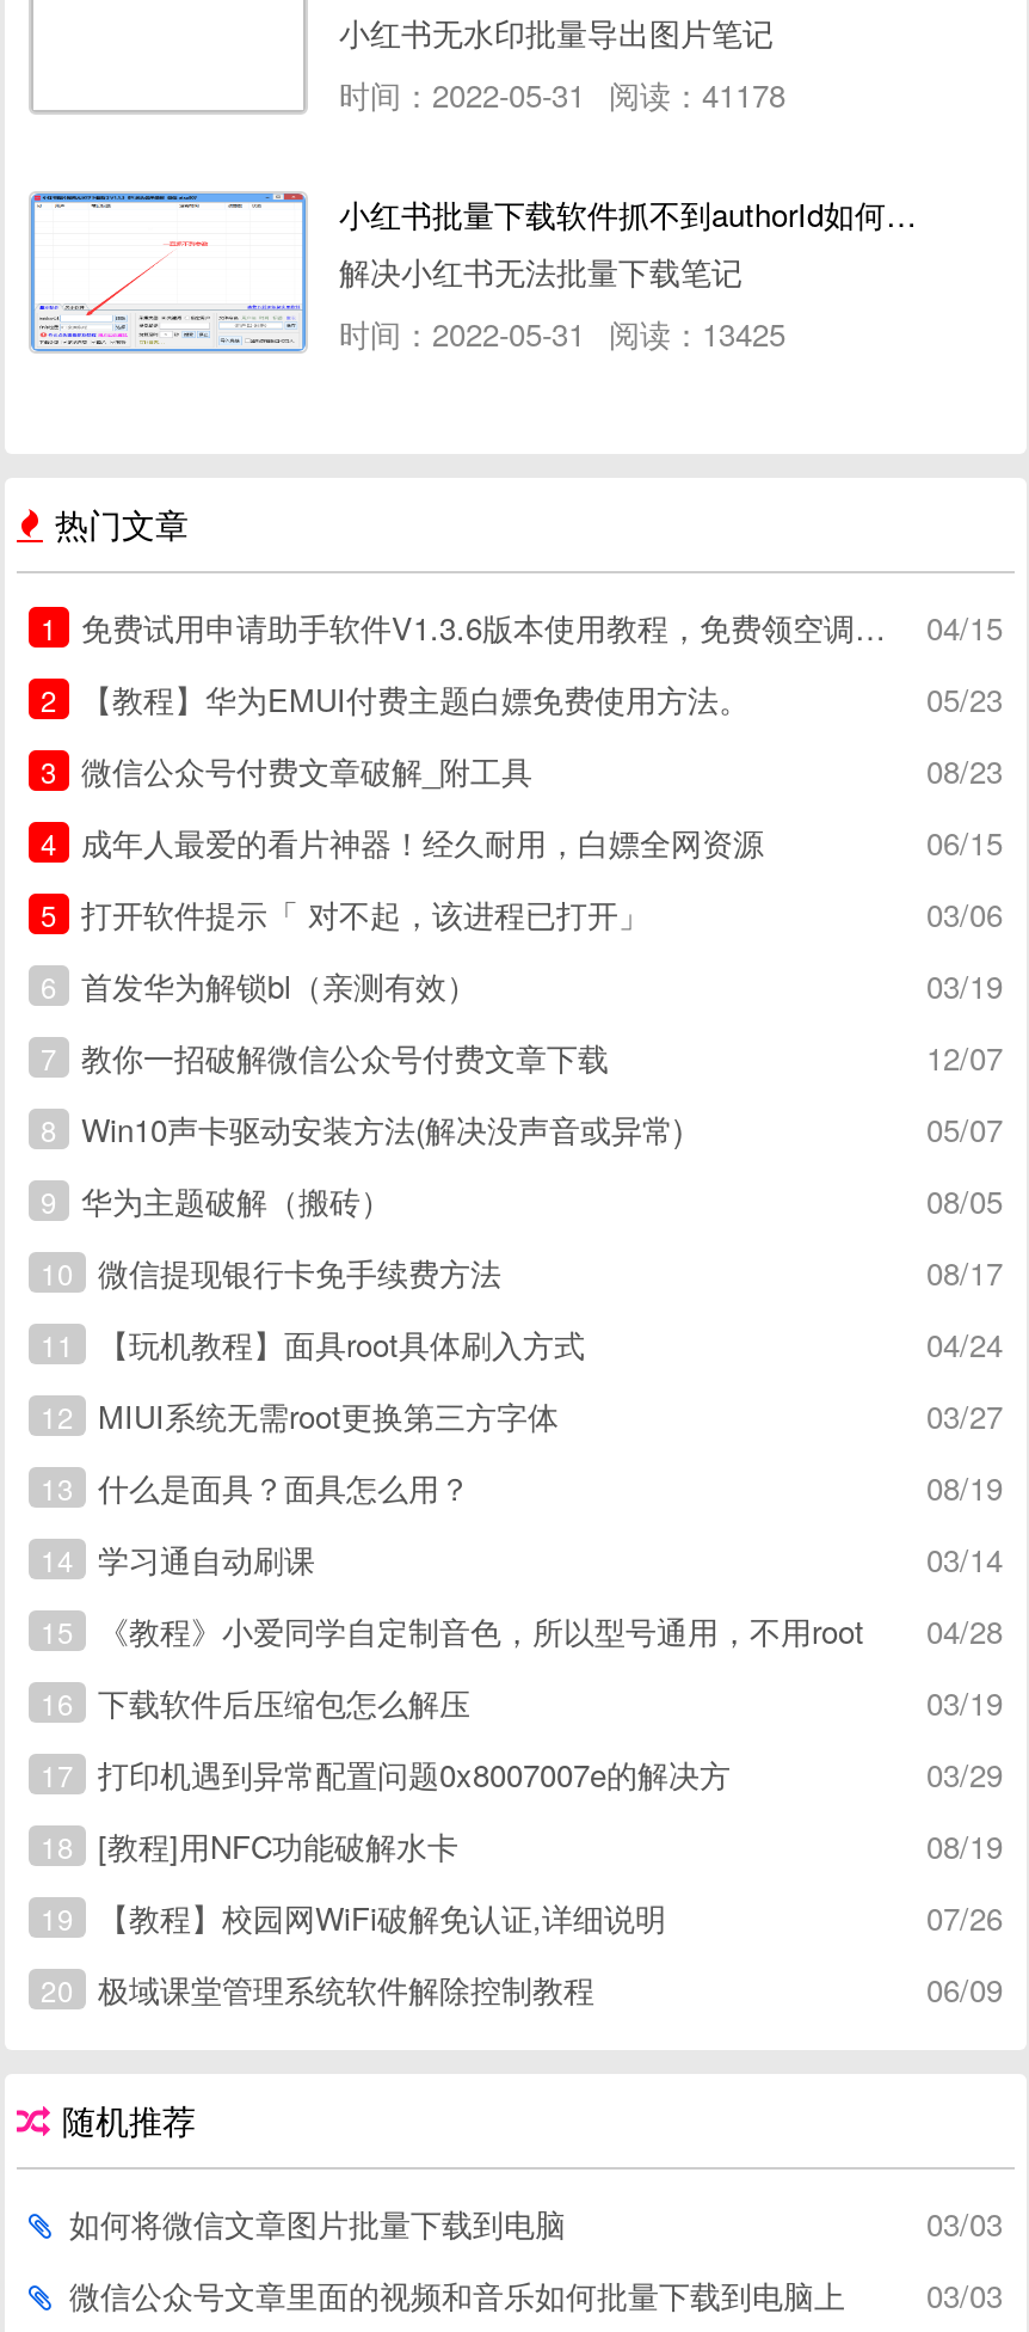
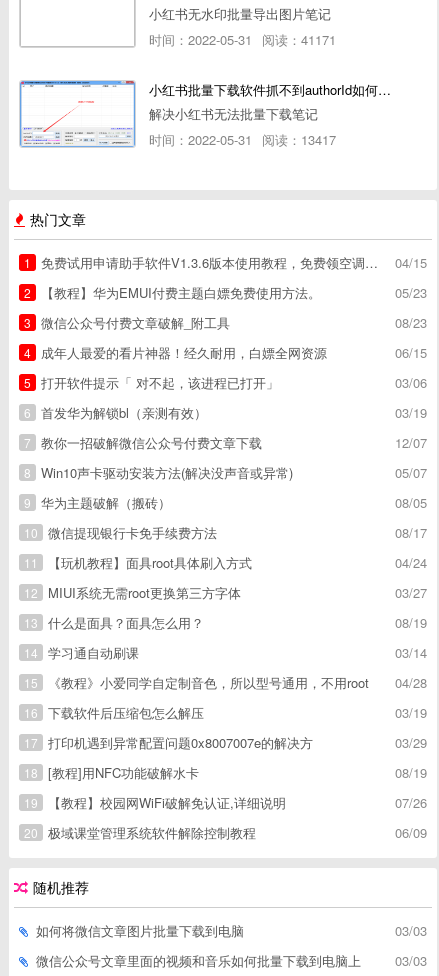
[339,72,785,117] 时间：2022-05-31 阅读：41178 -> [149,30,336,49] 时间：2022-05-31 阅读：41171
[339,311,785,356] 时间：2022-05-31 阅读：13425 -> [149,130,336,149] 时间：2022-05-31 阅读：13417

